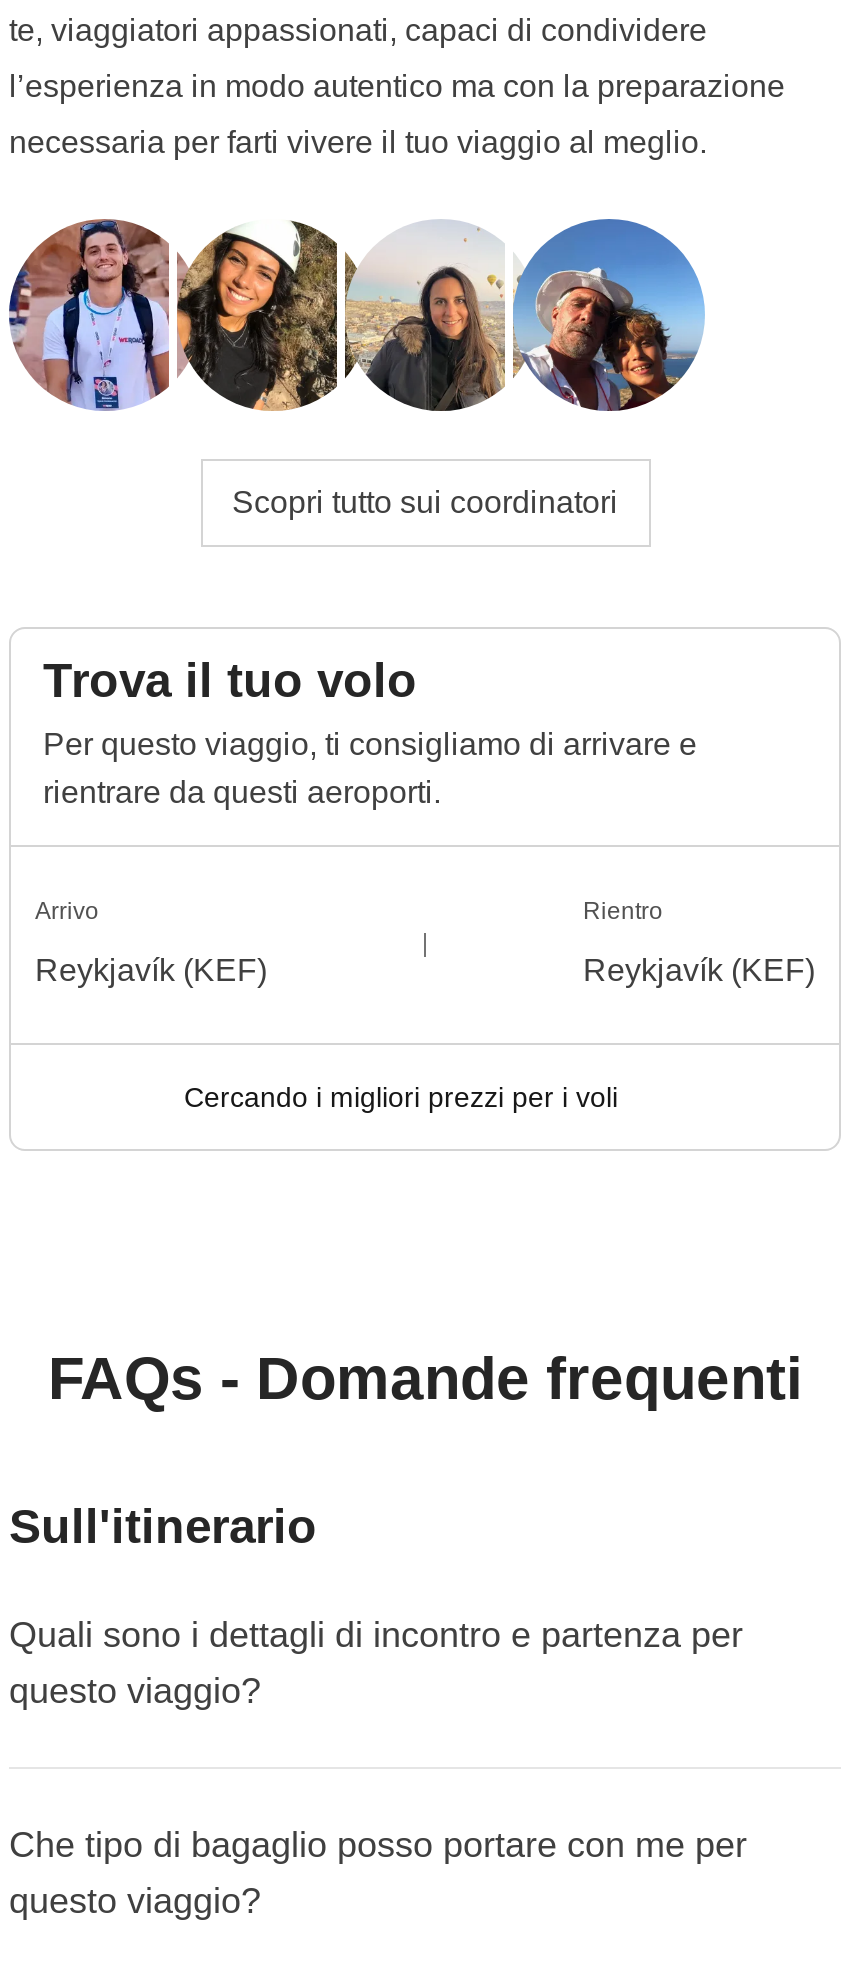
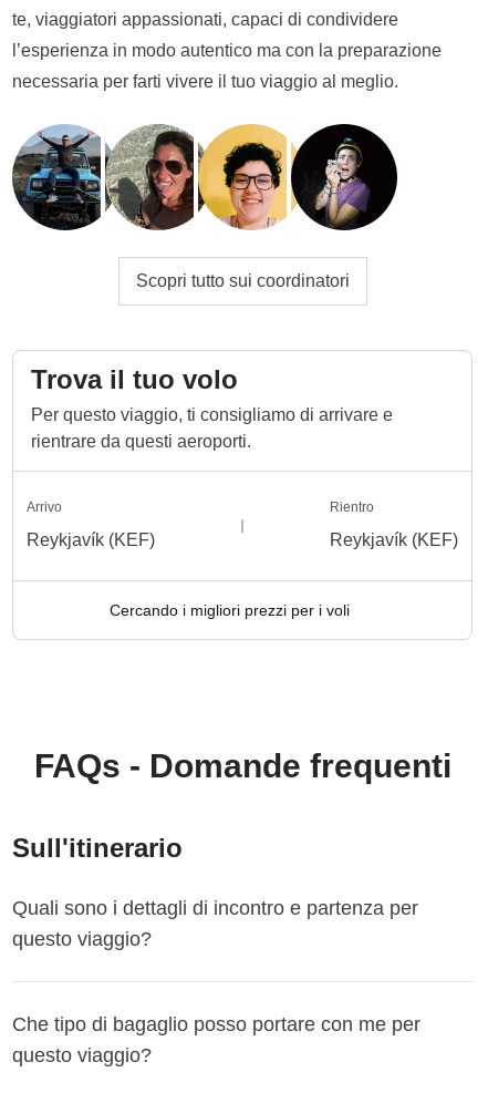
[9,217,705,413] [image] -> [12,123,398,230] [image]

